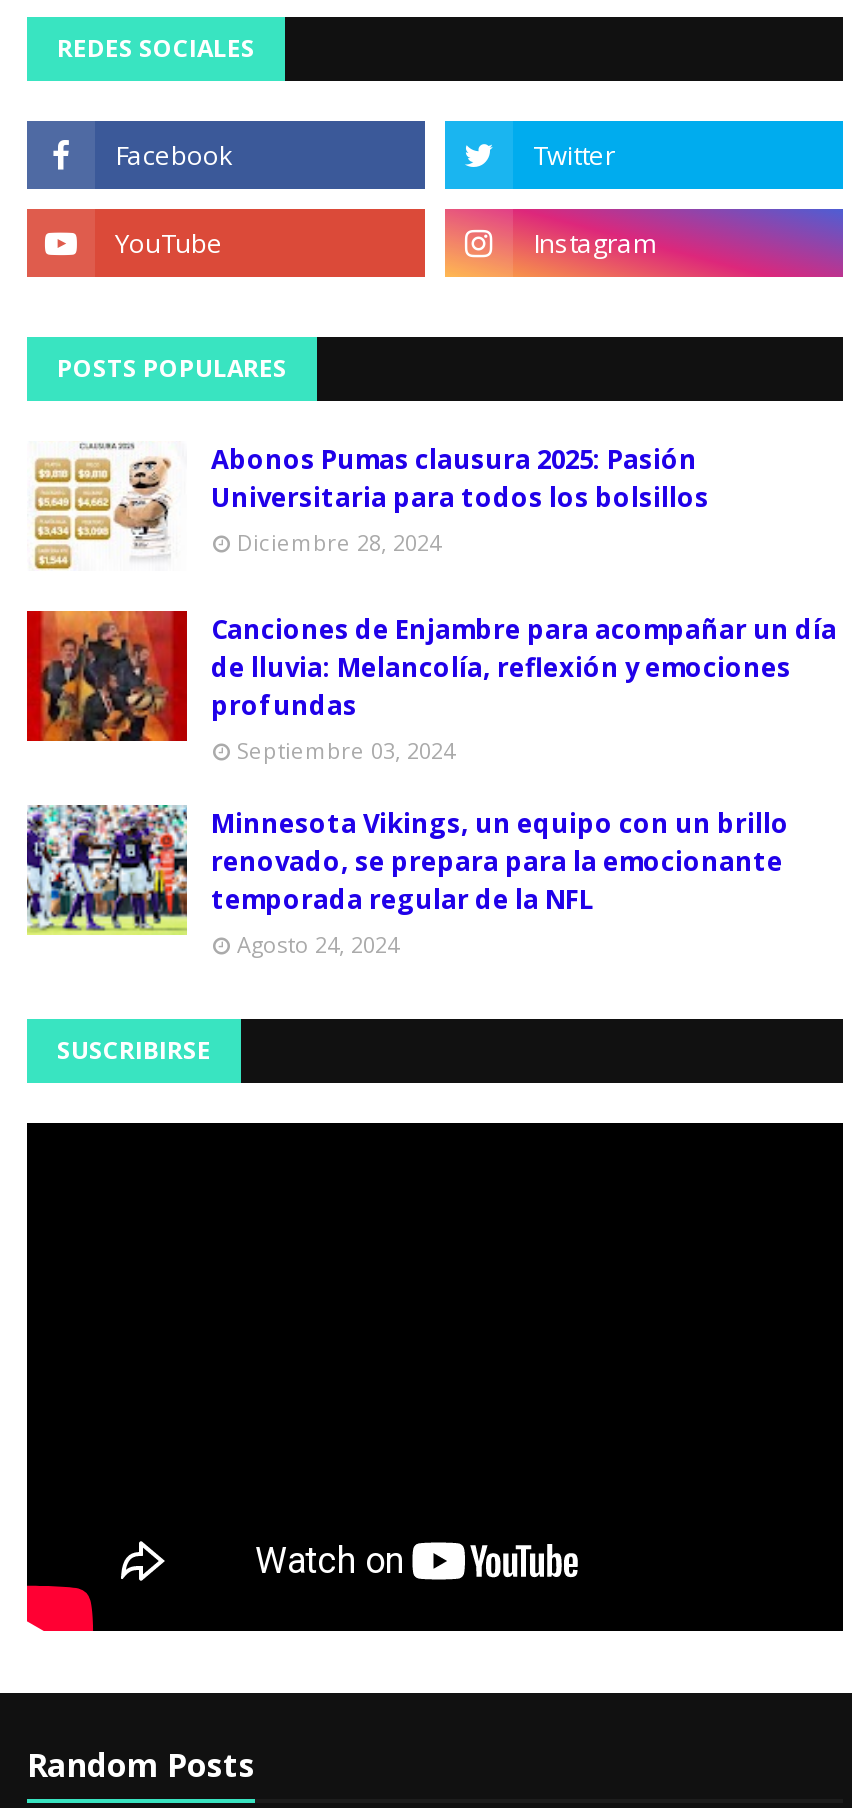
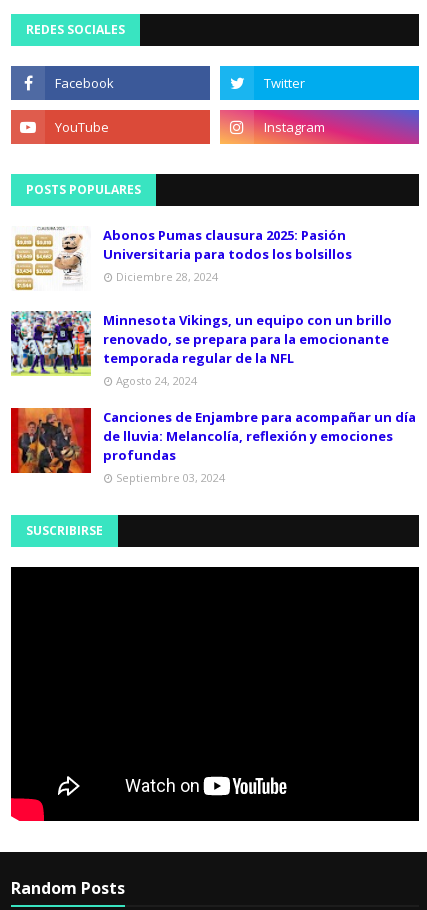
moved [25,609,837,764] -> [10,407,416,485]: [image] | Canciones de Enjambre para acompañar un día | de lluvia: Melancolía, reflexión y emociones | profundas | Septiembre 03, 2024
moved [23,801,789,958] -> [9,309,392,388]: [image] | Minnesota Vikings, un equipo con un brillo | renovado, se prepara para la emocionante | temporada regular de la NFL | Agosto 24, 2024

